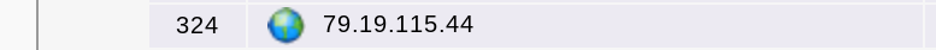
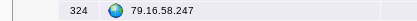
[323,11,475,37] 79.19.115.44 -> [131,5,194,16] 79.16.58.247

